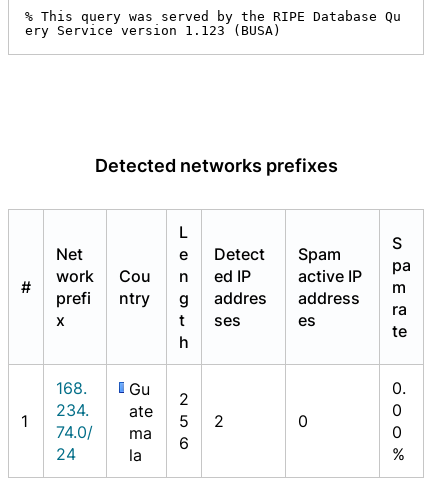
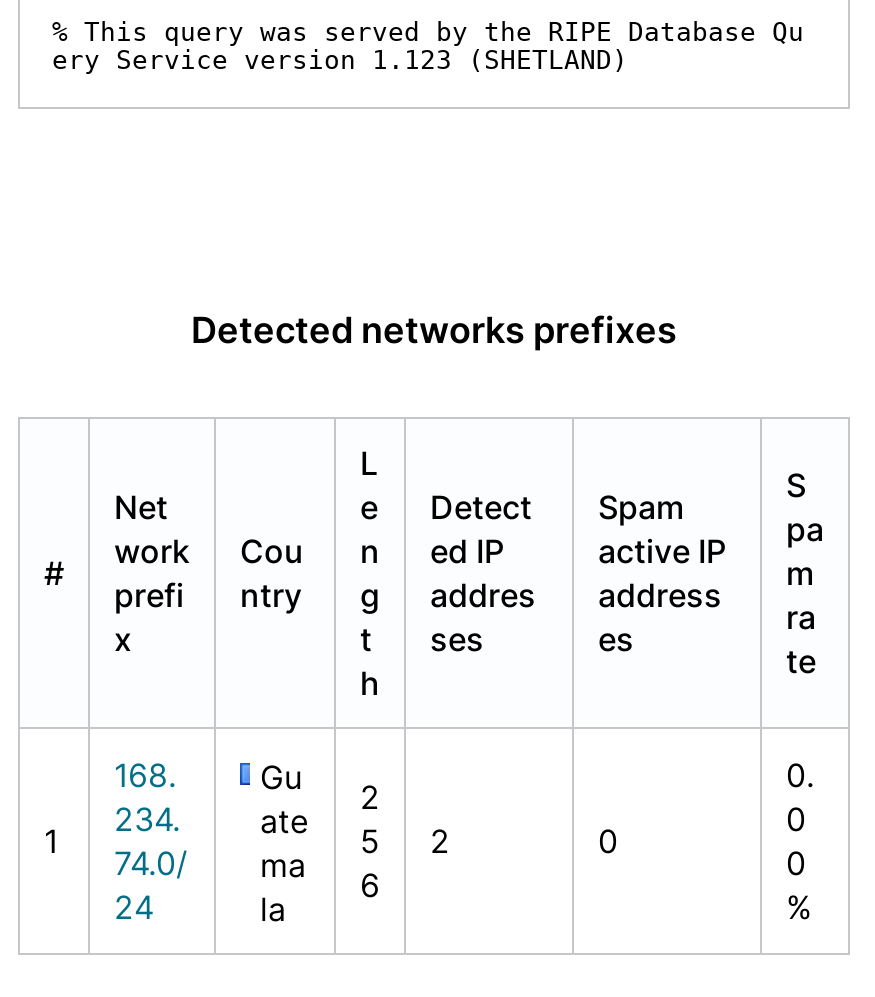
[25,23,281,38] ery Service version 1.123 (BUSA) -> [52,45,628,75] ery Service version 1.123 (SHETLAND)

